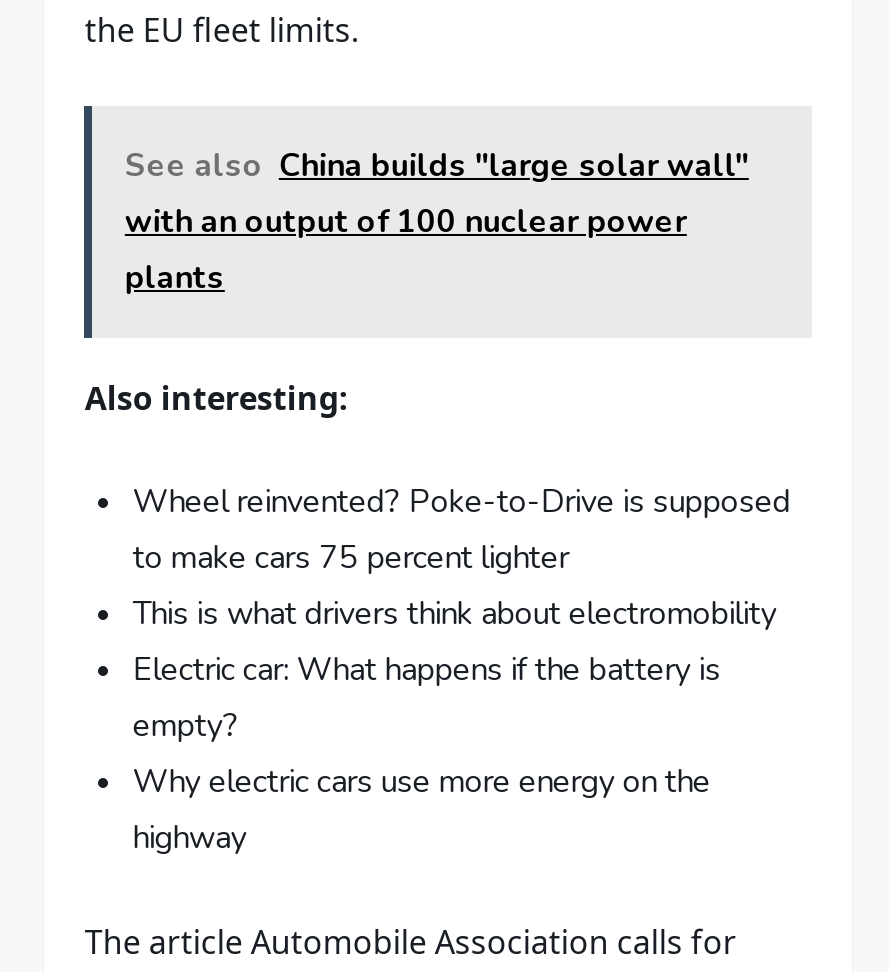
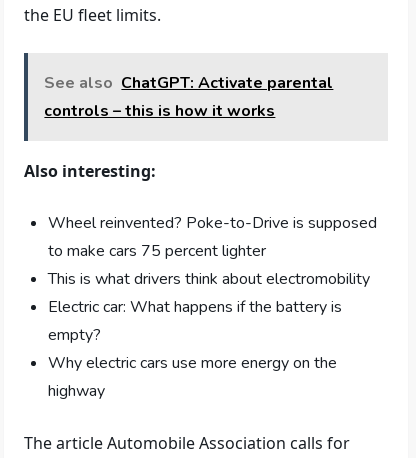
[125,145,749,301] See also China builds "large solar wall" | with an output of 100 nuclear power | plants -> [44,72,333,122] See also ChatGPT: Activate parental | controls – this is how it works

